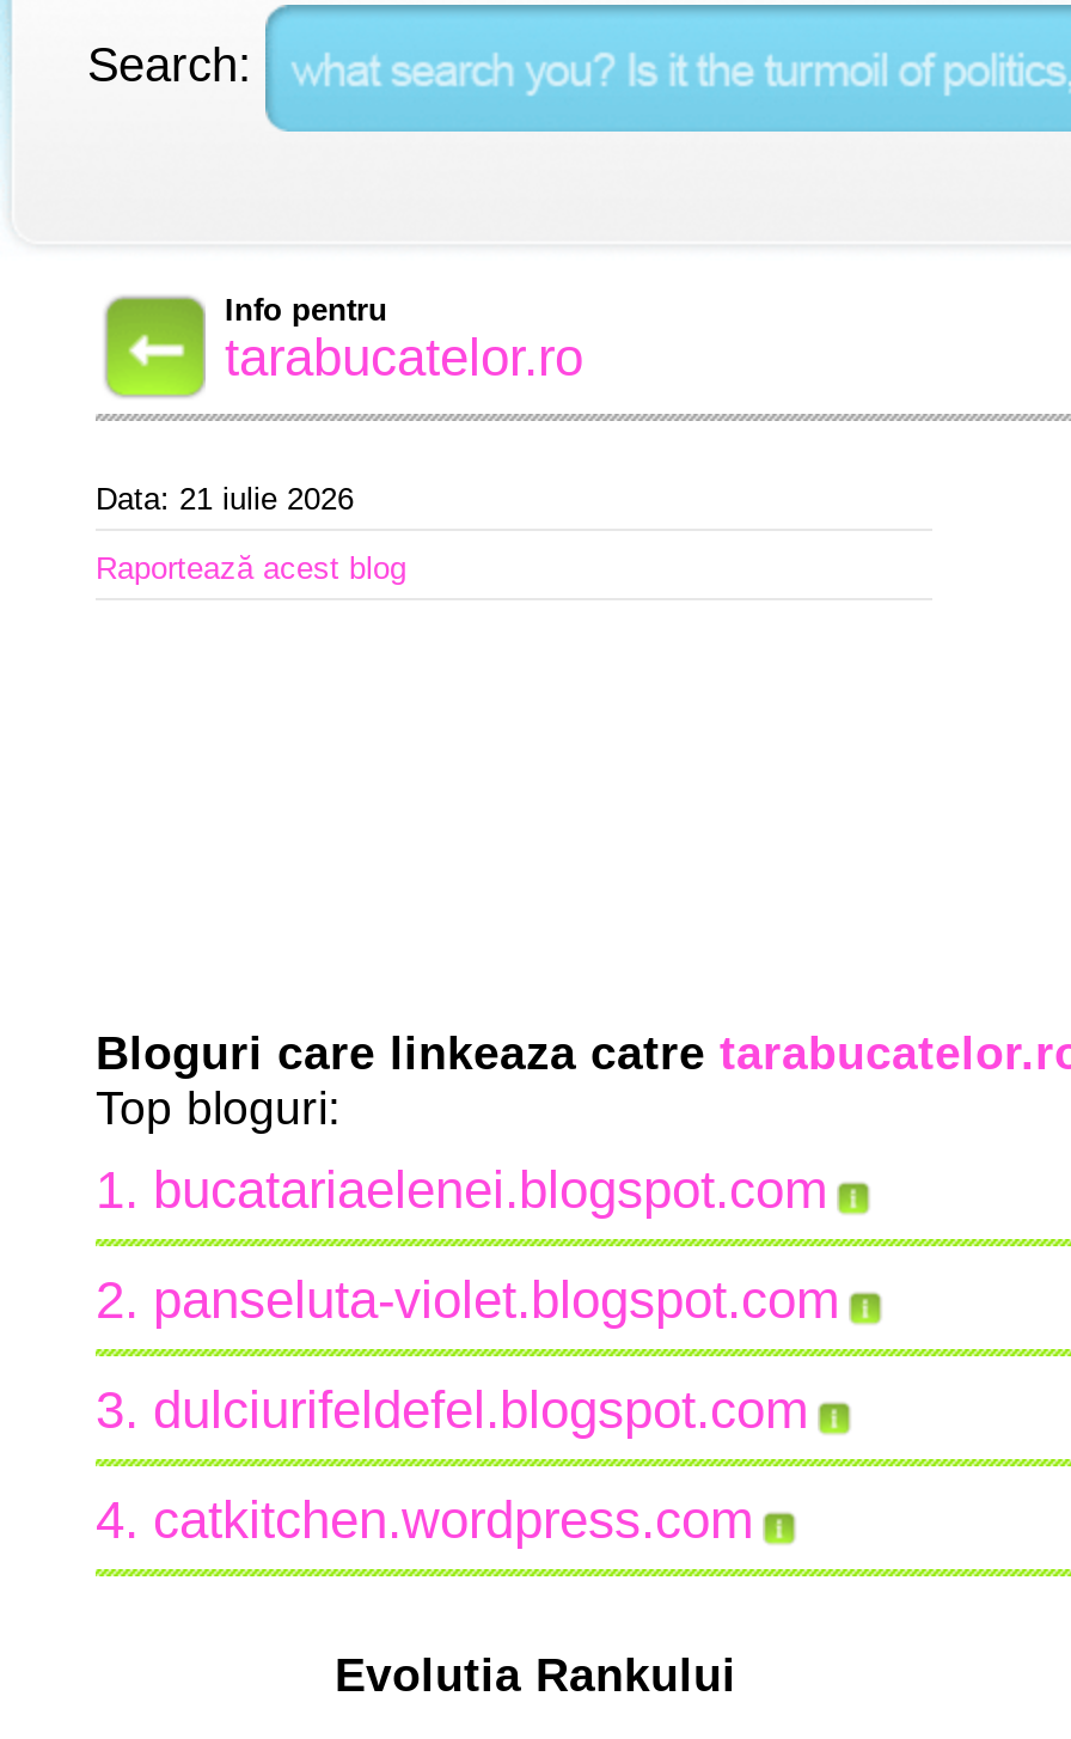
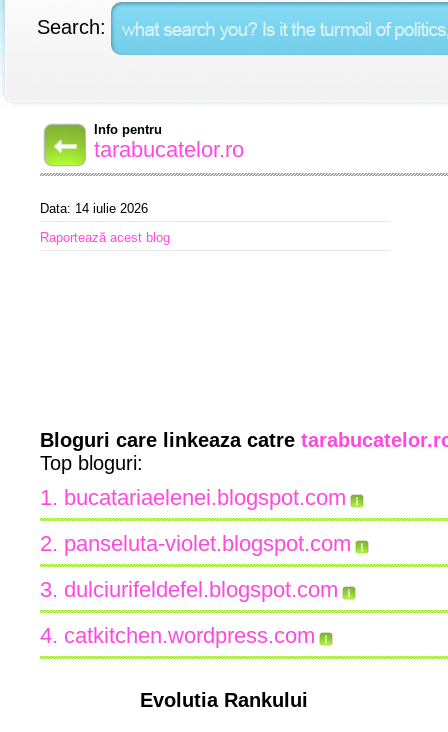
[96,481,354,517] Data: 21 iulie 2026 -> [40,201,148,216] Data: 14 iulie 2026

